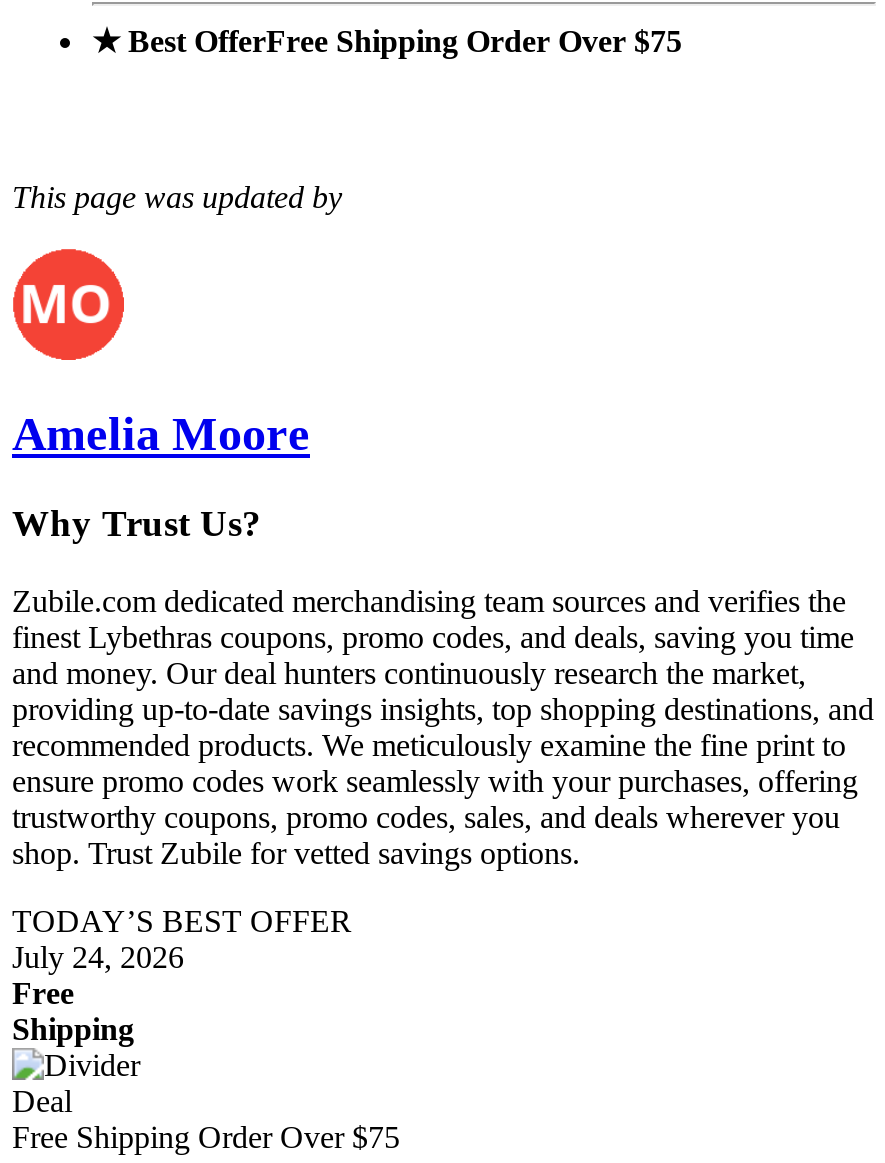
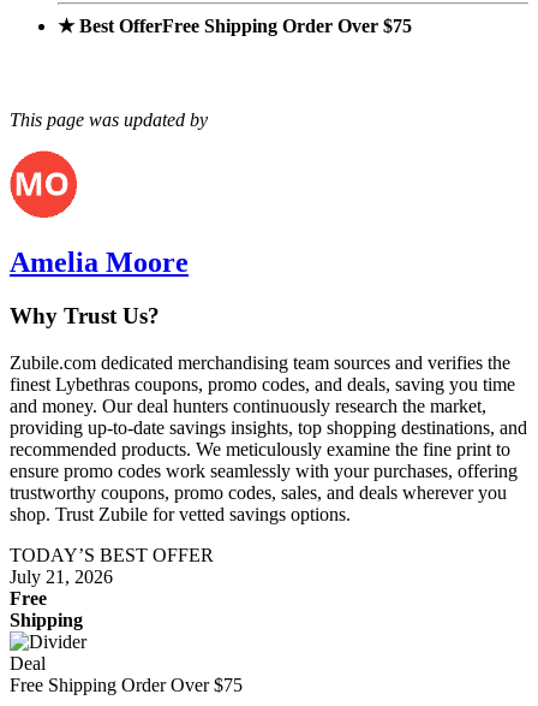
[12,940,184,974] July 24, 2026 -> [10,566,113,587] July 21, 2026

